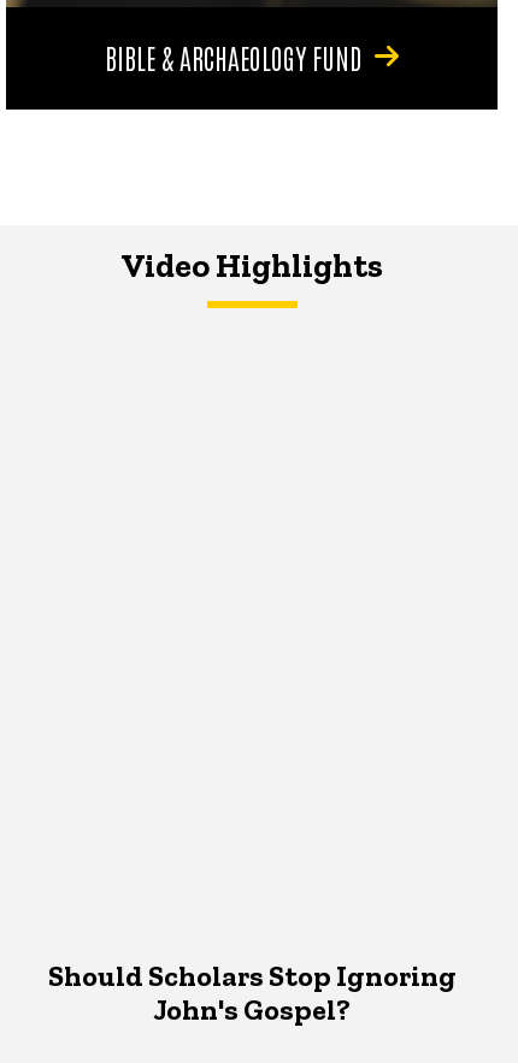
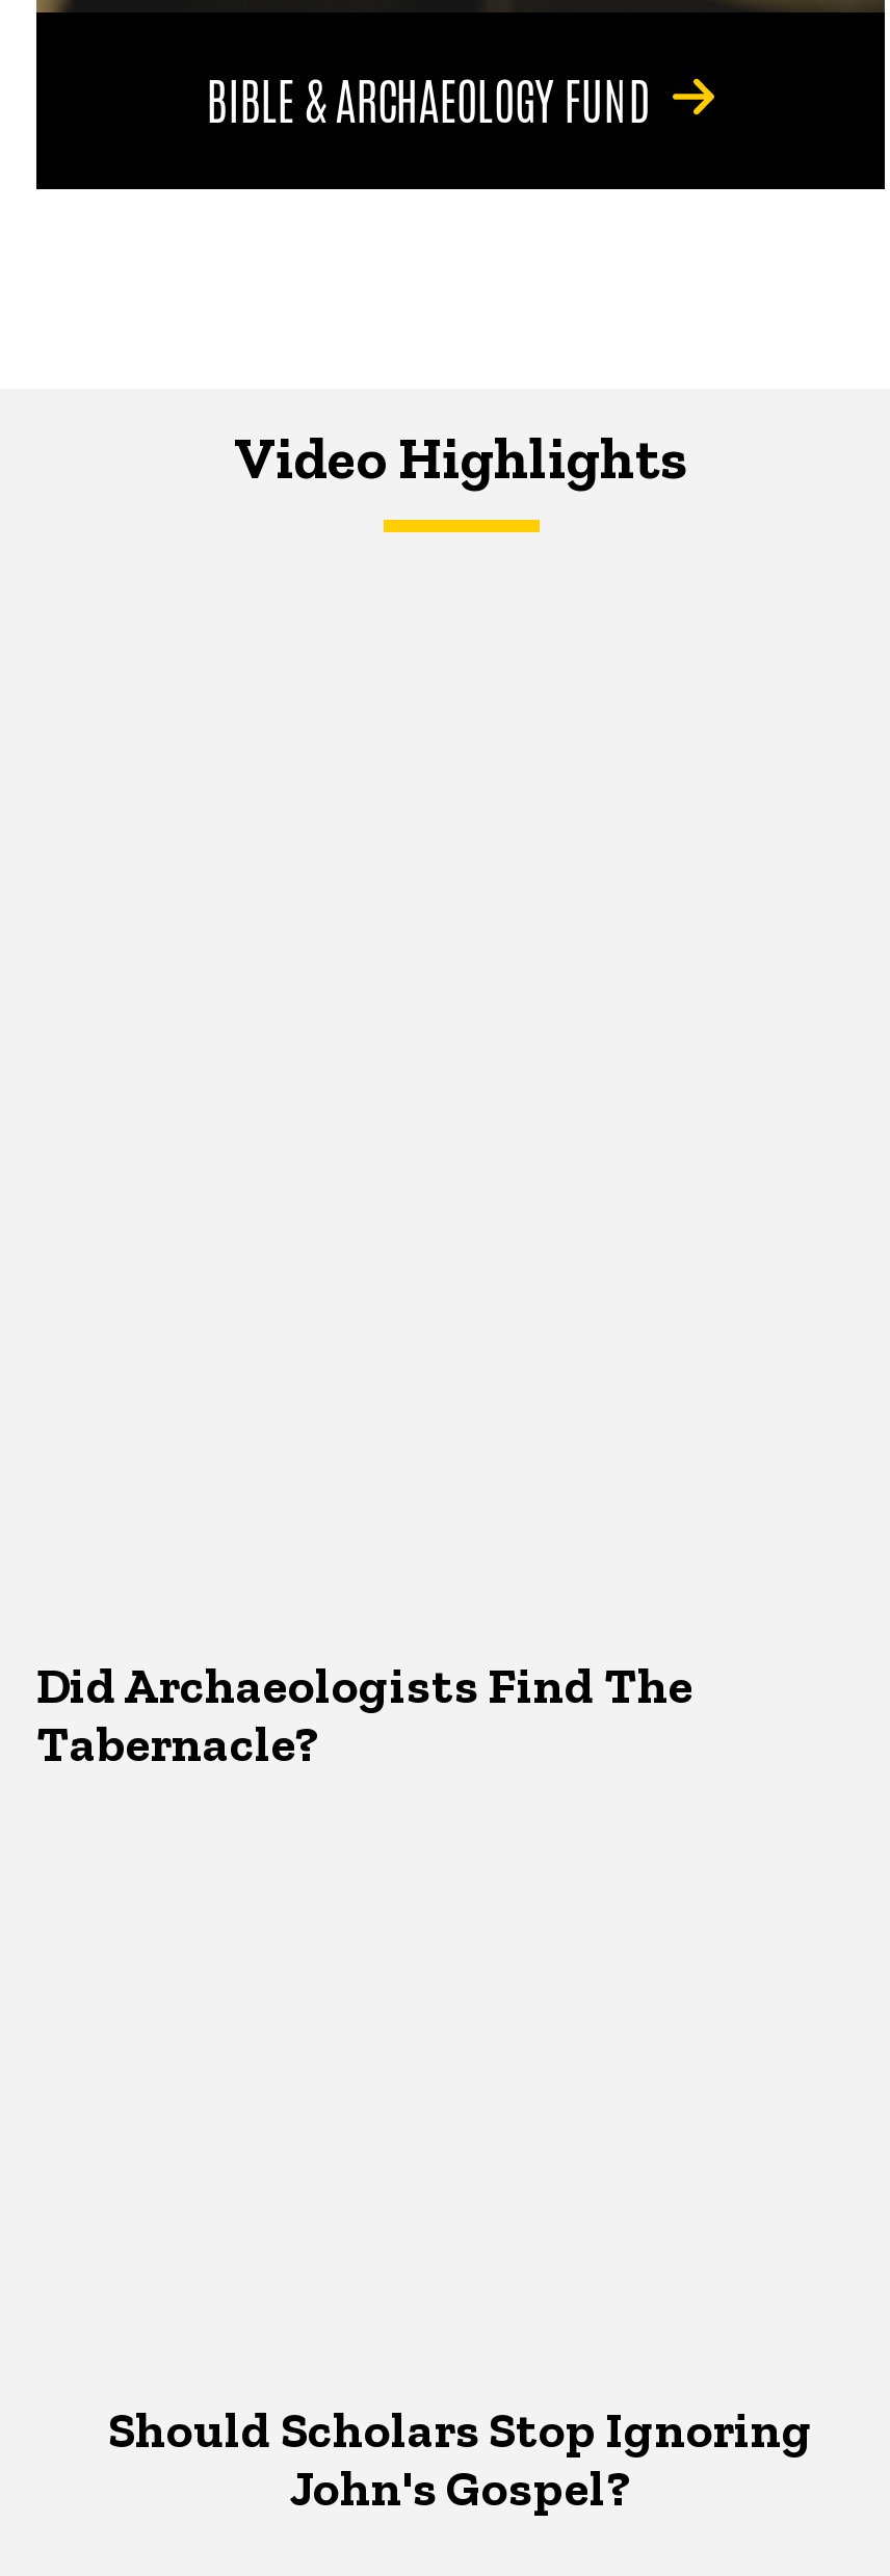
none -> [36,1655,693,1773] Did Archaeologists Find The | Tabernacle?

